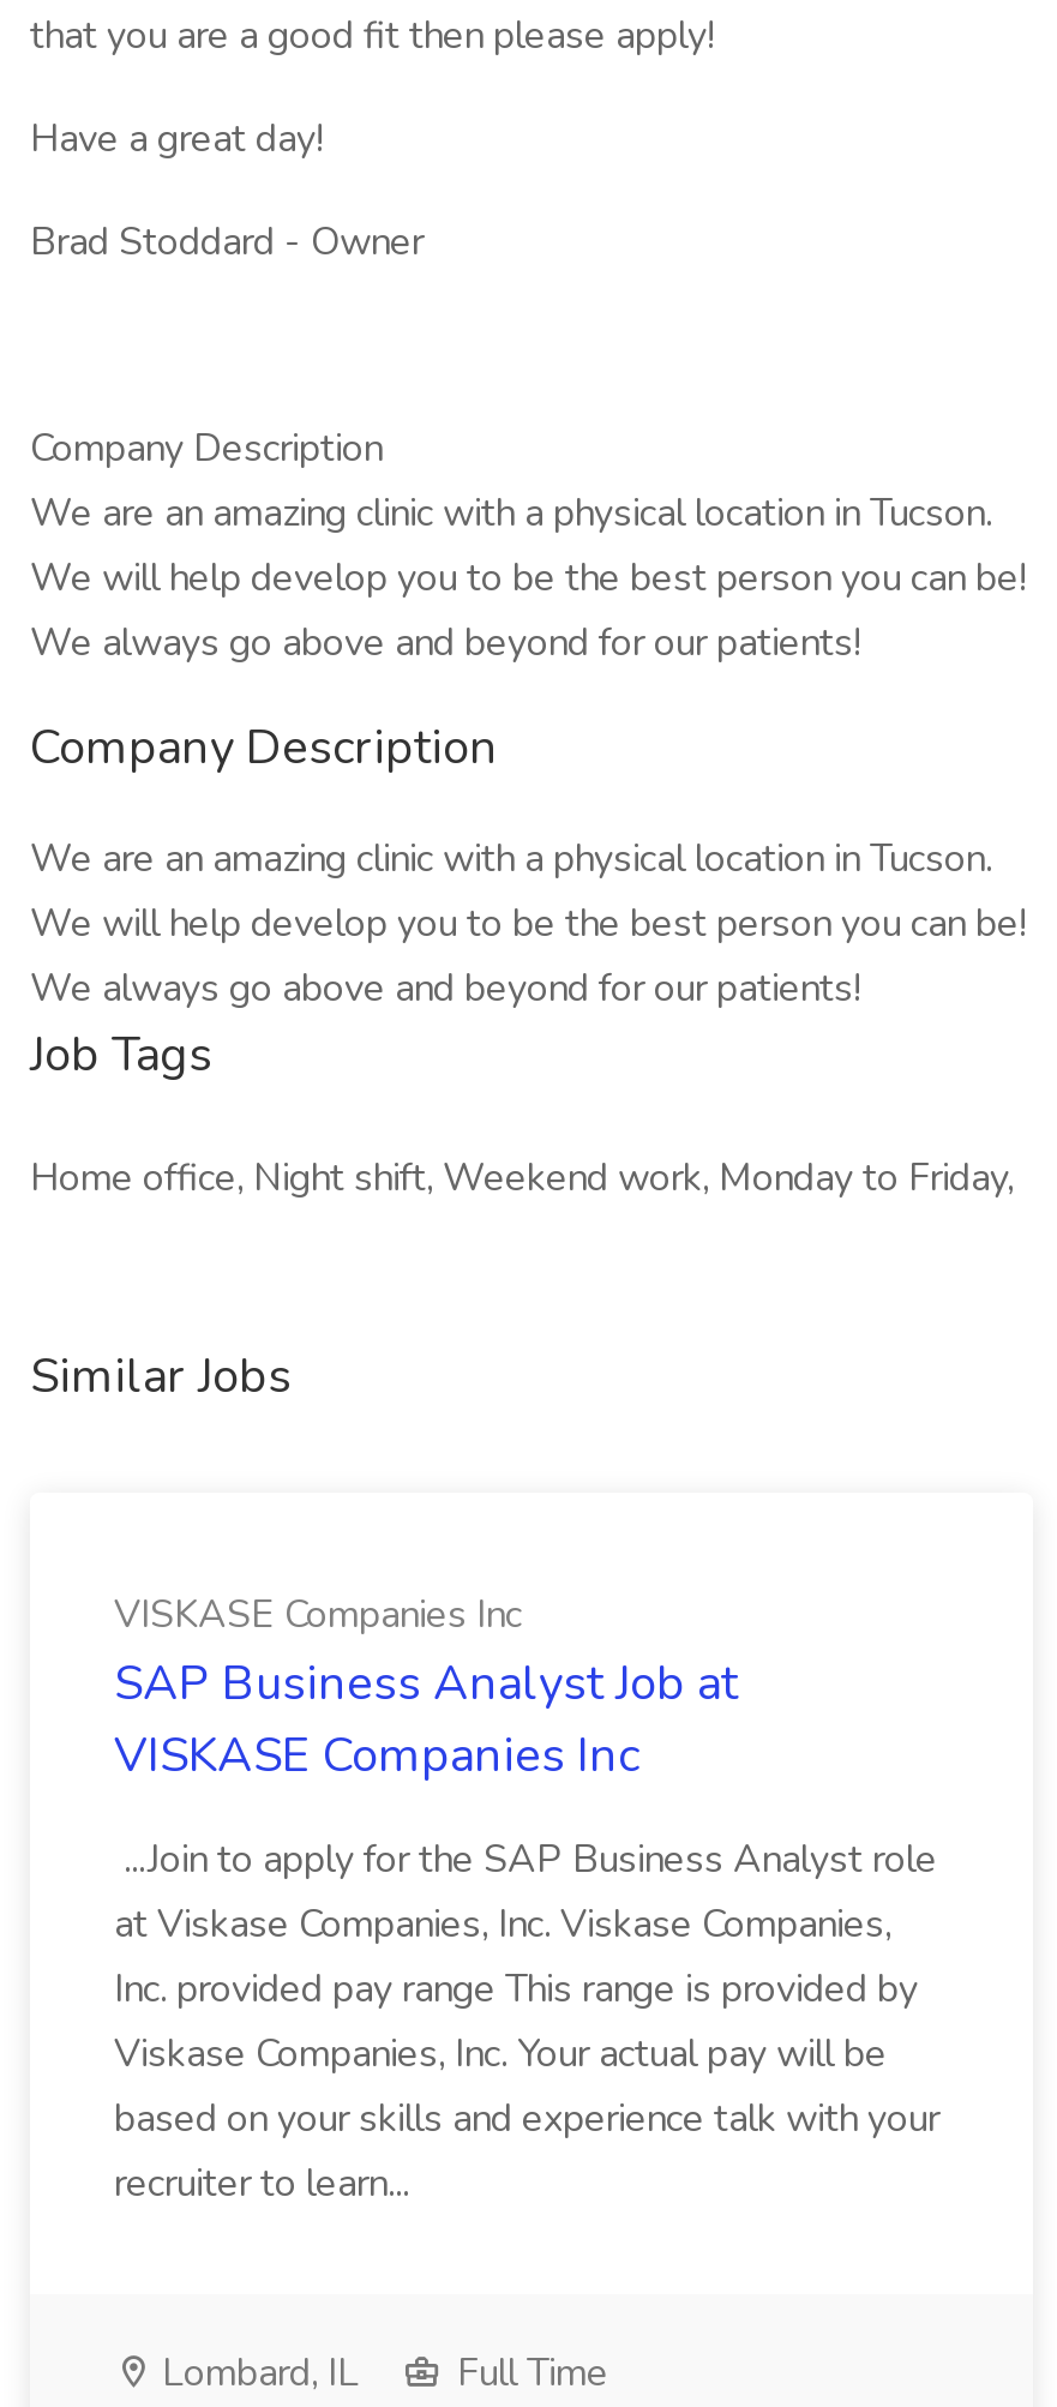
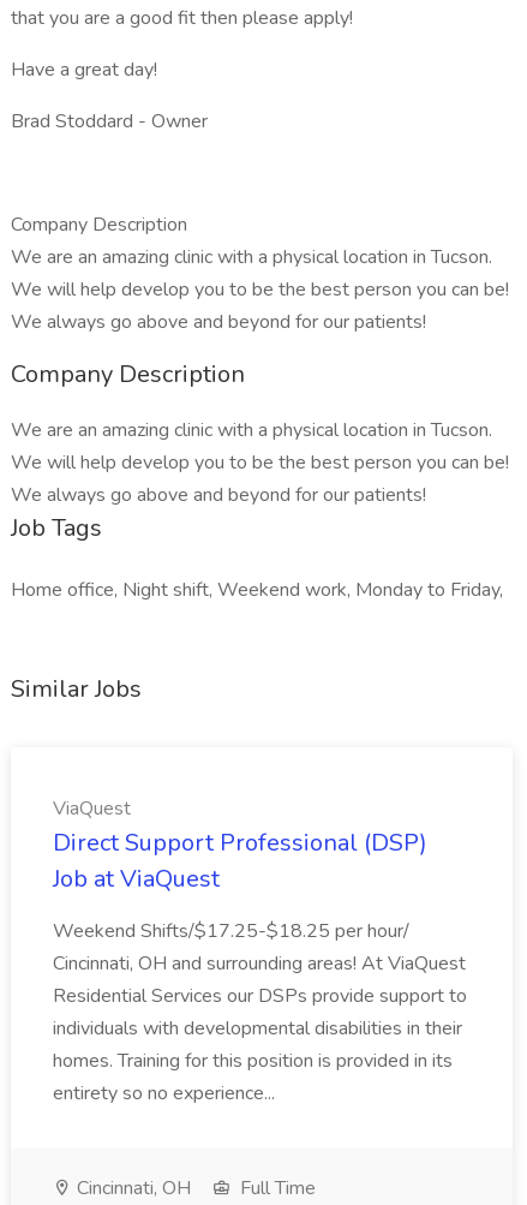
[114,1589,738,1788] VISKASE Companies Inc | SAP Business Analyst Job at | VISKASE Companies Inc -> [53,795,427,895] ViaQuest | Direct Support Professional (DSP) | Job at ViaQuest
[114,1833,939,2210] ...Join to apply for the SAP Business Analyst role | at Viskase Companies, Inc. Viskase Companies, | Inc. provided pay range This range is provided by | Viskase Companies, Inc. Your actual pay will be | based on your skills and experience talk with your | recruiter to learn... -> [53,918,467,1106] Weekend Shifts/$17.25-$18.25 per hour/ | Cincinnati, OH and surrounding areas! At ViaQuest | Residential Services our DSPs provide support to | individuals with developmental disabilities in their | homes. Training for this position is provided in its | entirety so no experience...
[152,2347,359,2400] Lombard, IL -> [72,1175,191,1201] Cincinnati, OH

